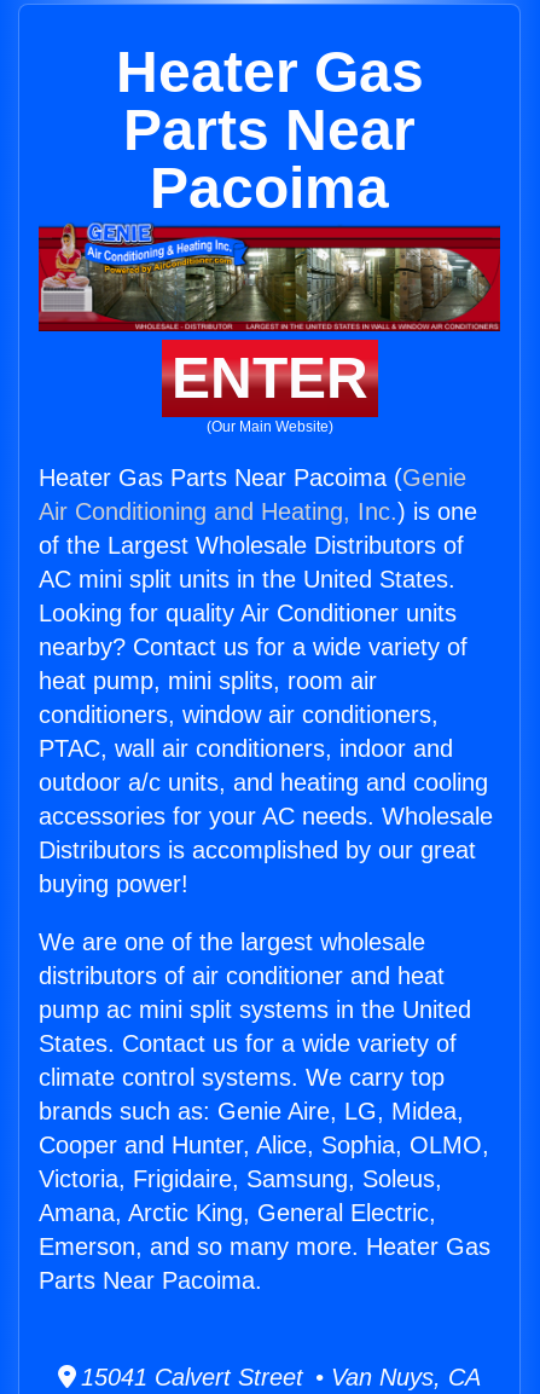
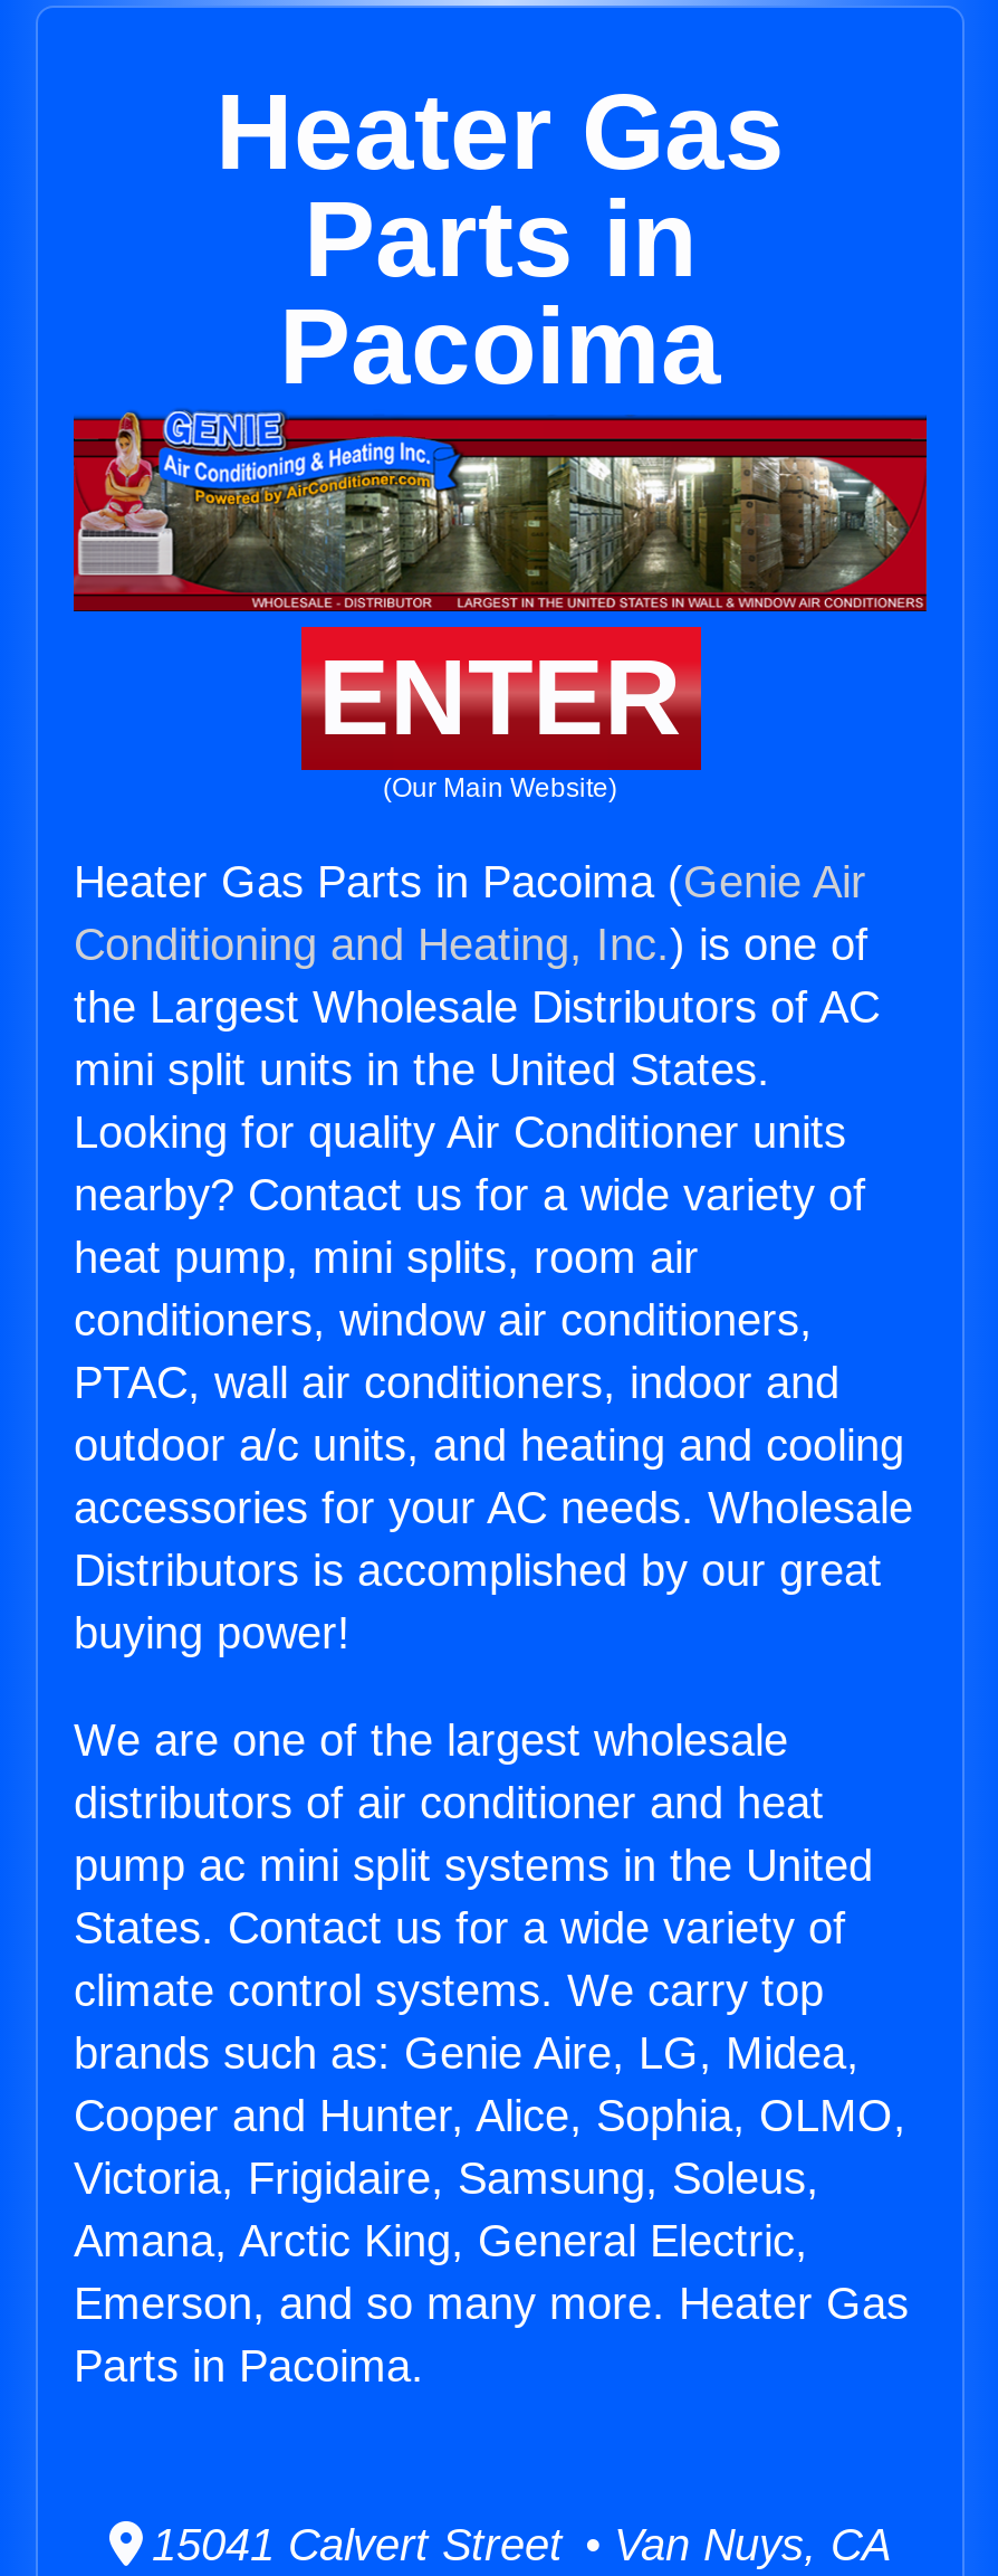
[123,98,416,162] Parts Near -> [304,180,697,298] Parts in
[39,464,477,593] Heater Gas Parts Near Pacoima (Genie | Air Conditioning and Heating, Inc.) is one | of the Largest Wholesale Distributors of | AC mini split units in the United States. -> [74,857,880,1094] Heater Gas Parts in Pacoima (Genie Air | Conditioning and Heating, Inc.) is one of | the Largest Wholesale Distributors of AC | mini split units in the United States.
[39,1267,262,1294] Parts Near Pacoima. -> [74,2342,424,2391] Parts in Pacoima.

